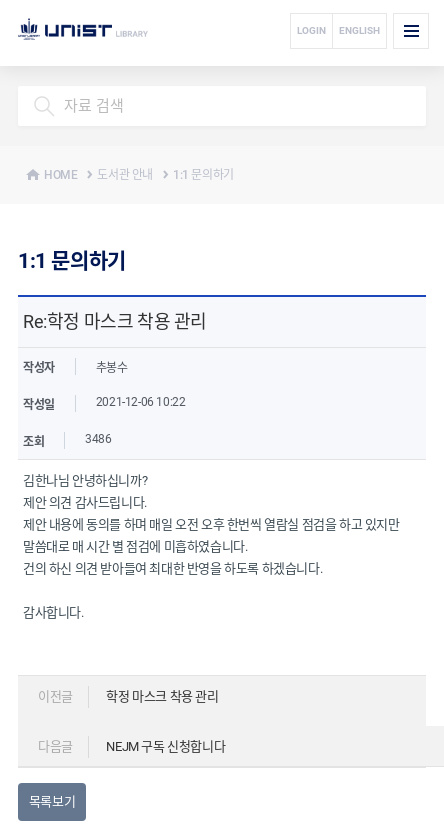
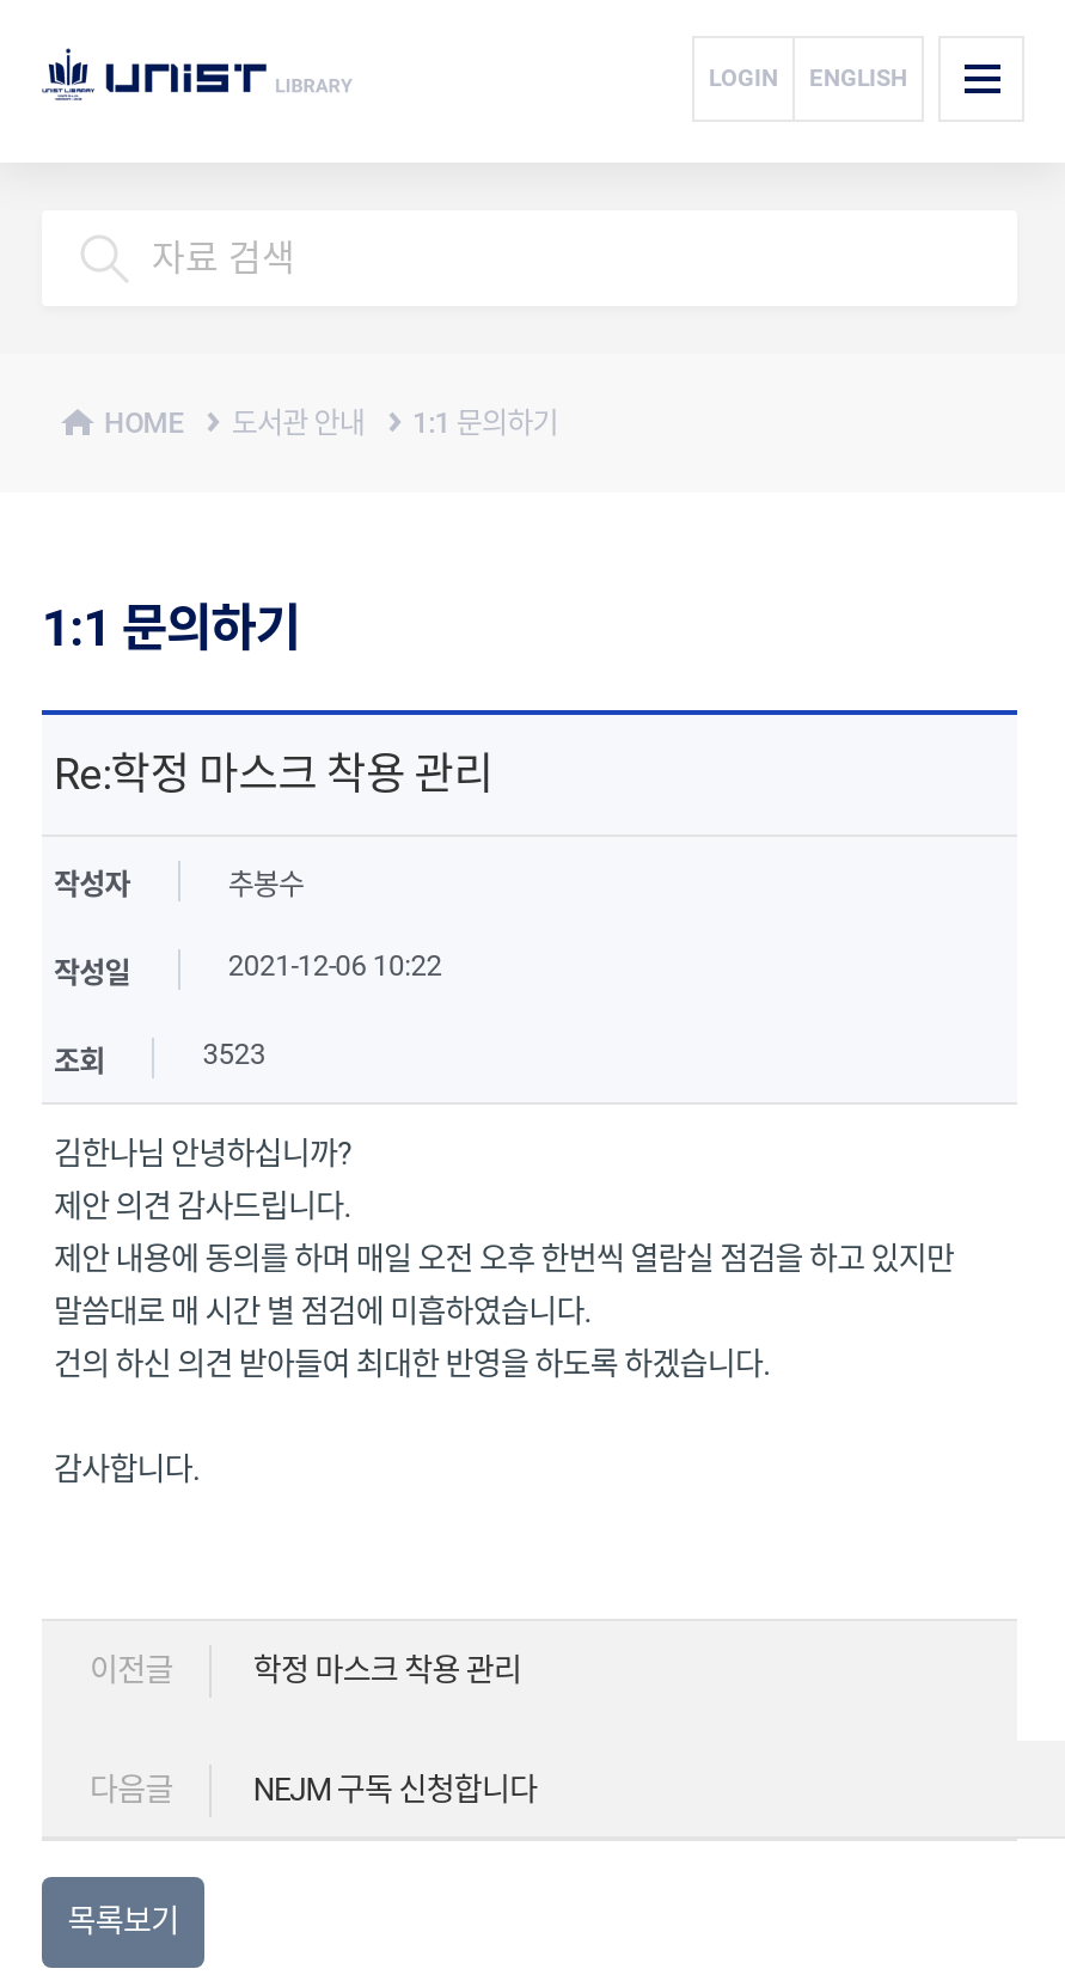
[85,432,112,446] 3486 -> [202,1038,266,1071] 3523

